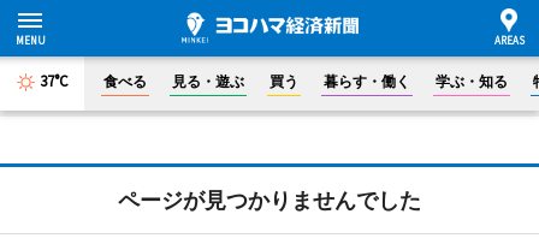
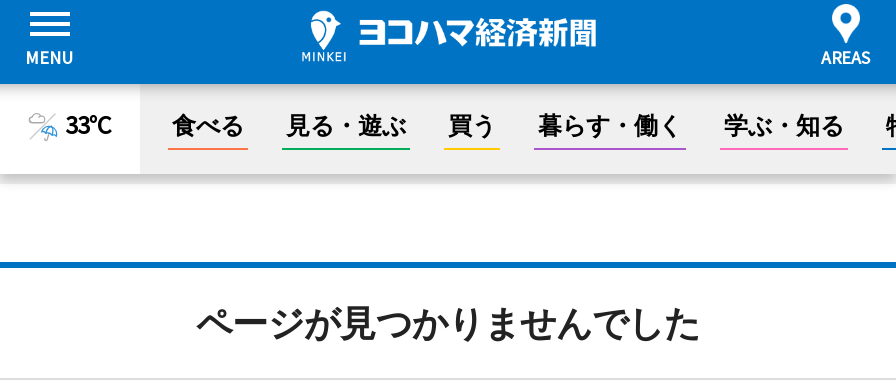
[39,72,68,92] 37°C -> [65,109,113,143] 33°C

